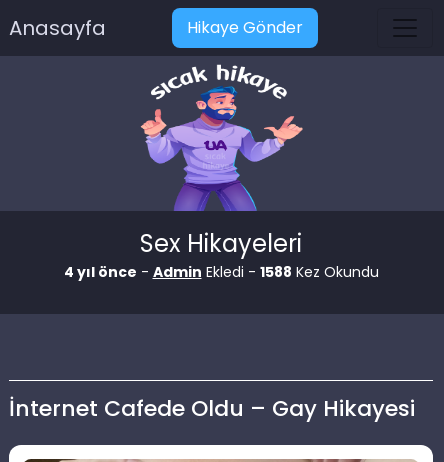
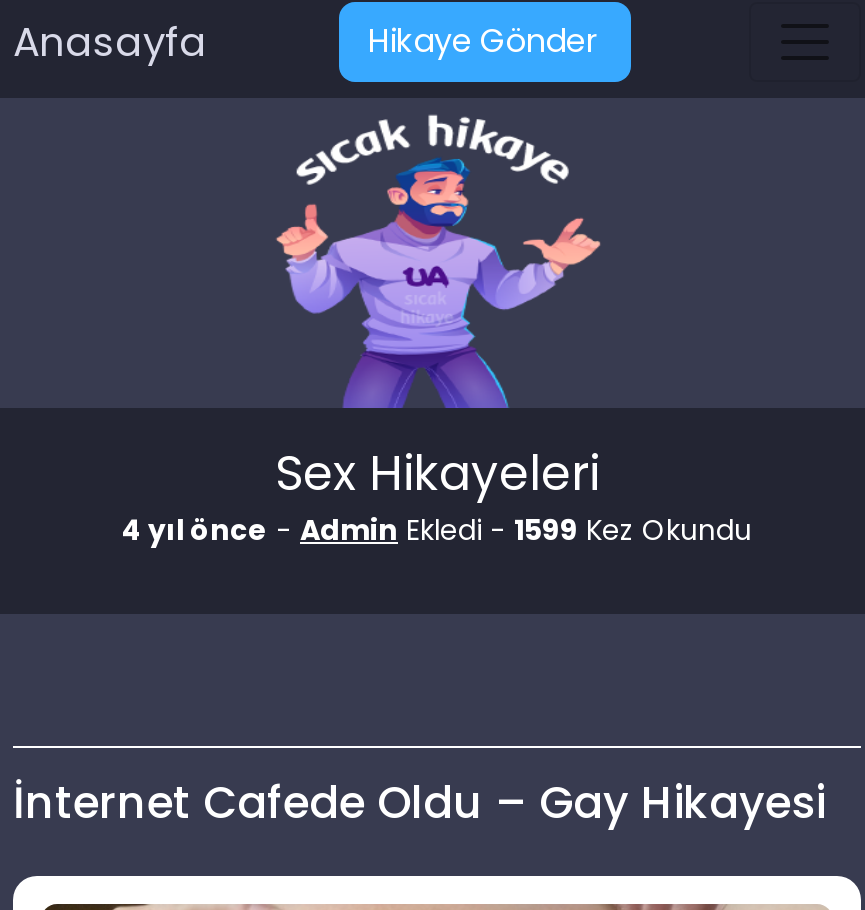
[63,262,378,282] 4 yıl önce - Admin Ekledi - 1588 Kez Okundu -> [122,510,752,550] 4 yıl önce - Admin Ekledi - 1599 Kez Okundu

